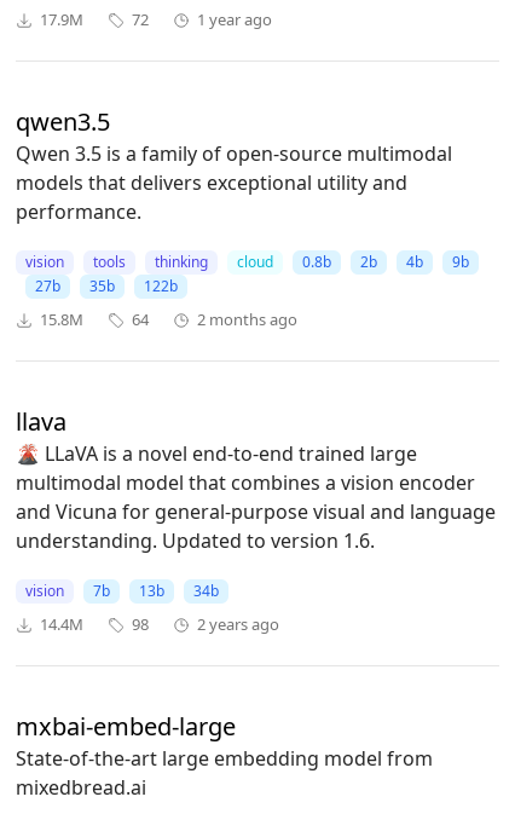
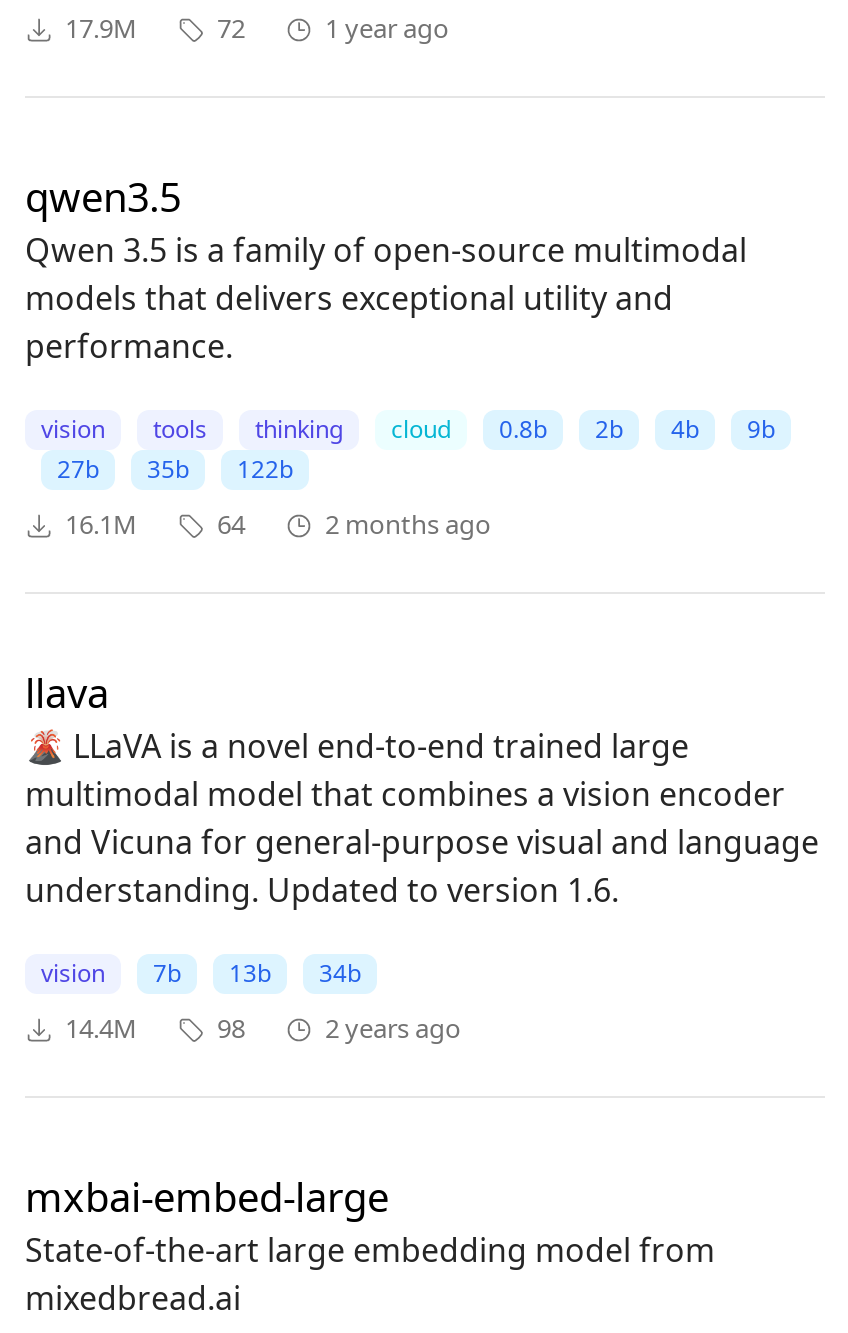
[40,309,83,330] 15.8M -> [65,506,137,542] 16.1M

